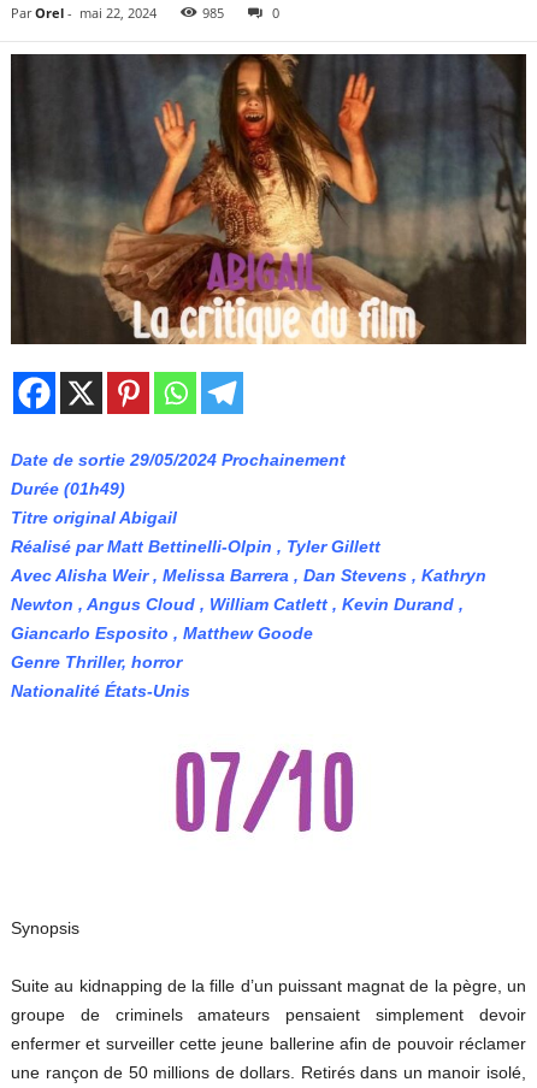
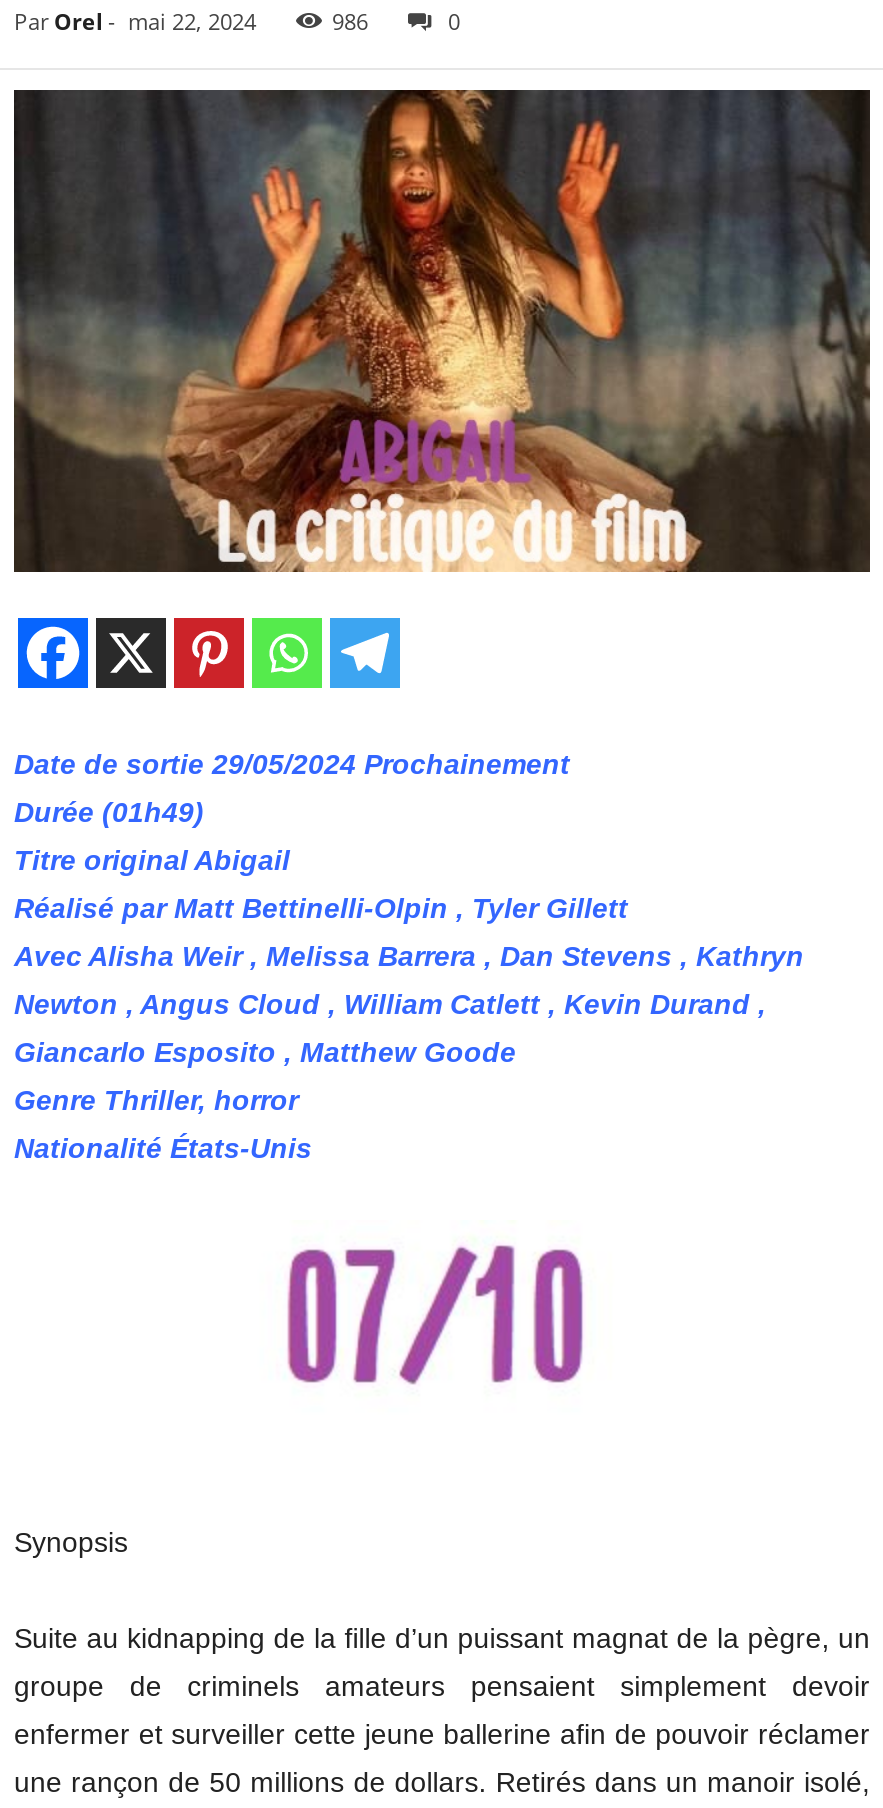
[202,4,224,22] 985 -> [332,6,368,36] 986

